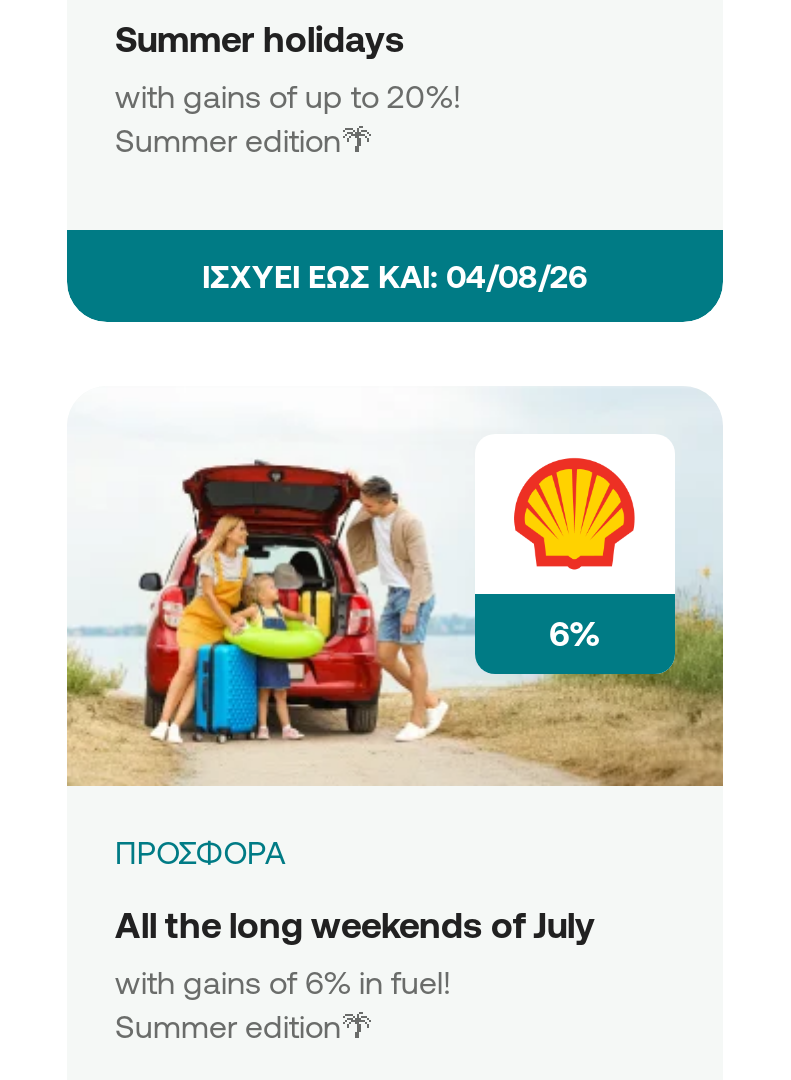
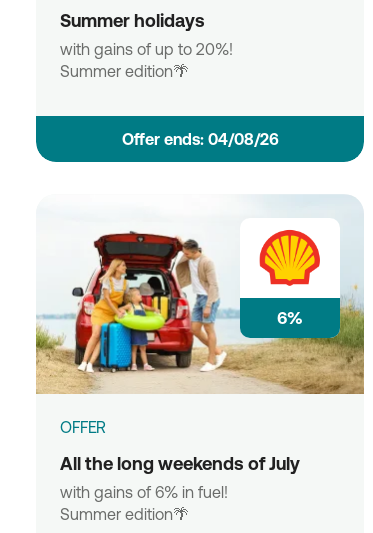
[202,258,588,294] ΙΣΧΥΕΙ ΕΩΣ ΚΑΙ: 04/08/26 -> [121,130,278,148] Οffer ends: 04/08/26
[115,834,286,870] ΠΡΟΣΦΟΡΑ -> [60,418,106,436] OFFER

